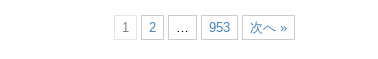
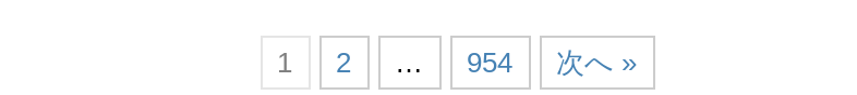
[208,20,229,35] 953 -> [467,46,512,79] 954

